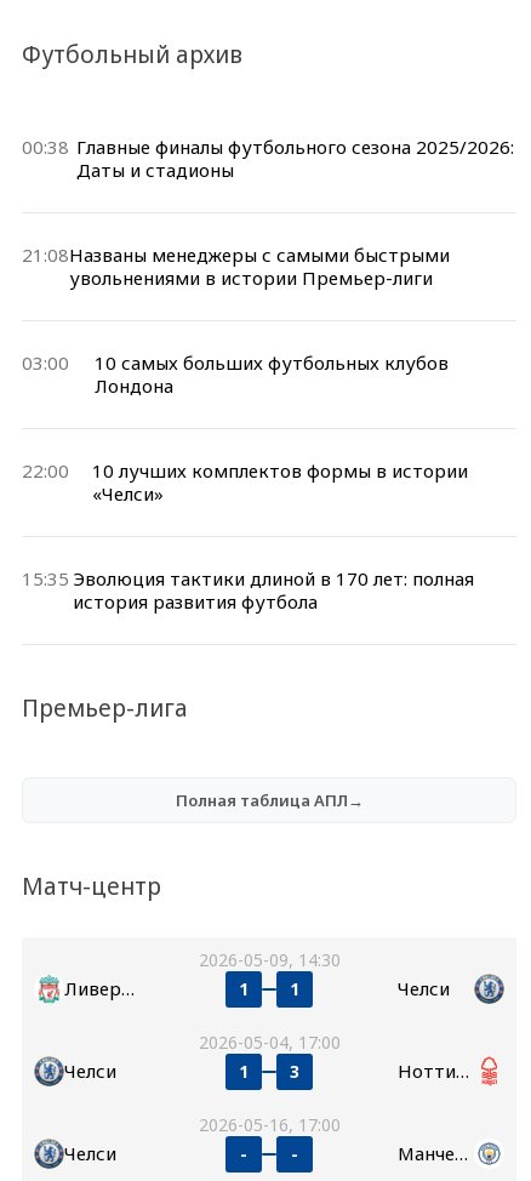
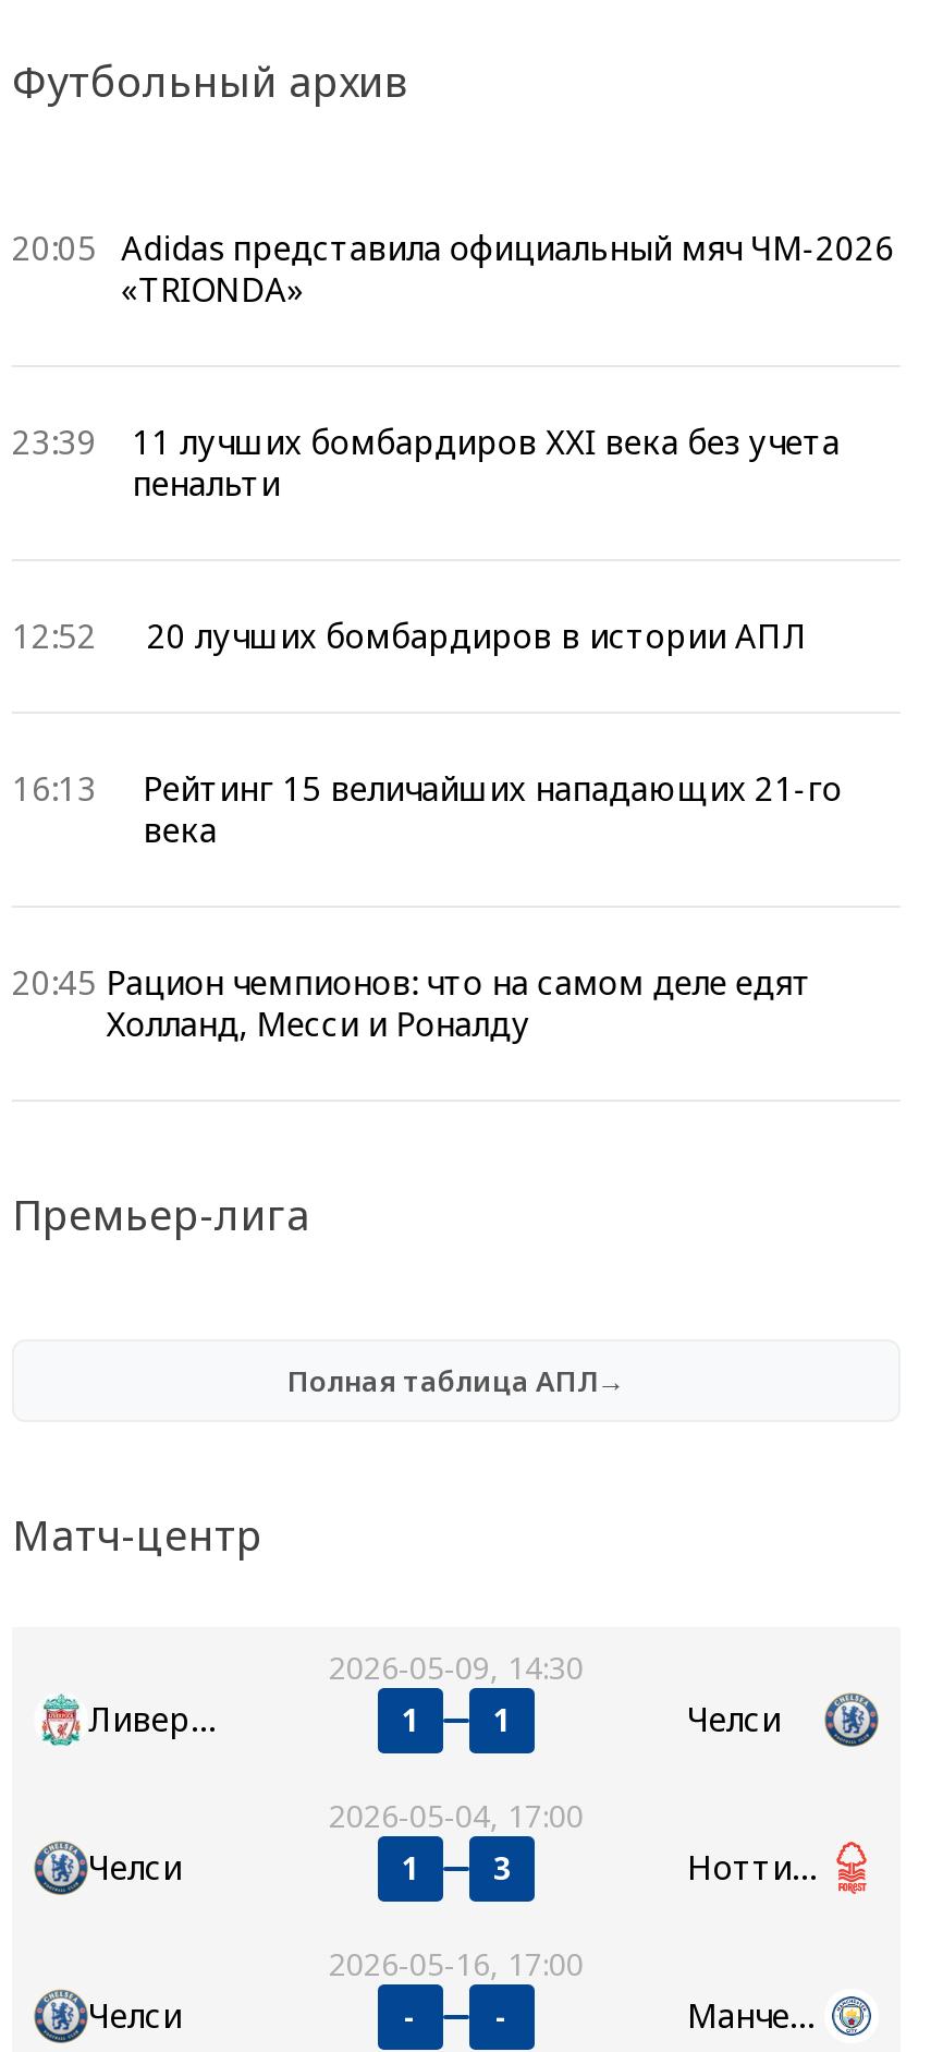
[22,134,515,181] 00:38 Главные финалы футбольного сезона 2025/2026: | Даты и стадионы -> [12,224,894,309] 20:05 Adidas представила официальный мяч ЧМ-2026 | «TRIONDA»
[22,242,450,289] 21:08Названы менеджеры с самыми быстрыми | увольнениями в истории Премьер-лиги -> [12,418,840,503] 23:39 | 11 лучших бомбардиров XXI века без учета | пенальти
[22,350,448,397] 03:00 | 10 самых больших футбольных клубов | Лондона -> [12,612,807,656] 12:52 | 20 лучших бомбардиров в истории АПЛ
[22,458,468,505] 22:00 | 10 лучших комплектов формы в истории | «Челси» -> [12,765,842,850] 16:13 | Рейтинг 15 величайших нападающих 21-го | века
[22,566,474,613] 15:35 Эволюция тактики длиной в 170 лет: полная | история развития футбола -> [12,959,812,1044] 20:45 Рацион чемпионов: что на самом деле едят | Холланд, Месси и Роналду

